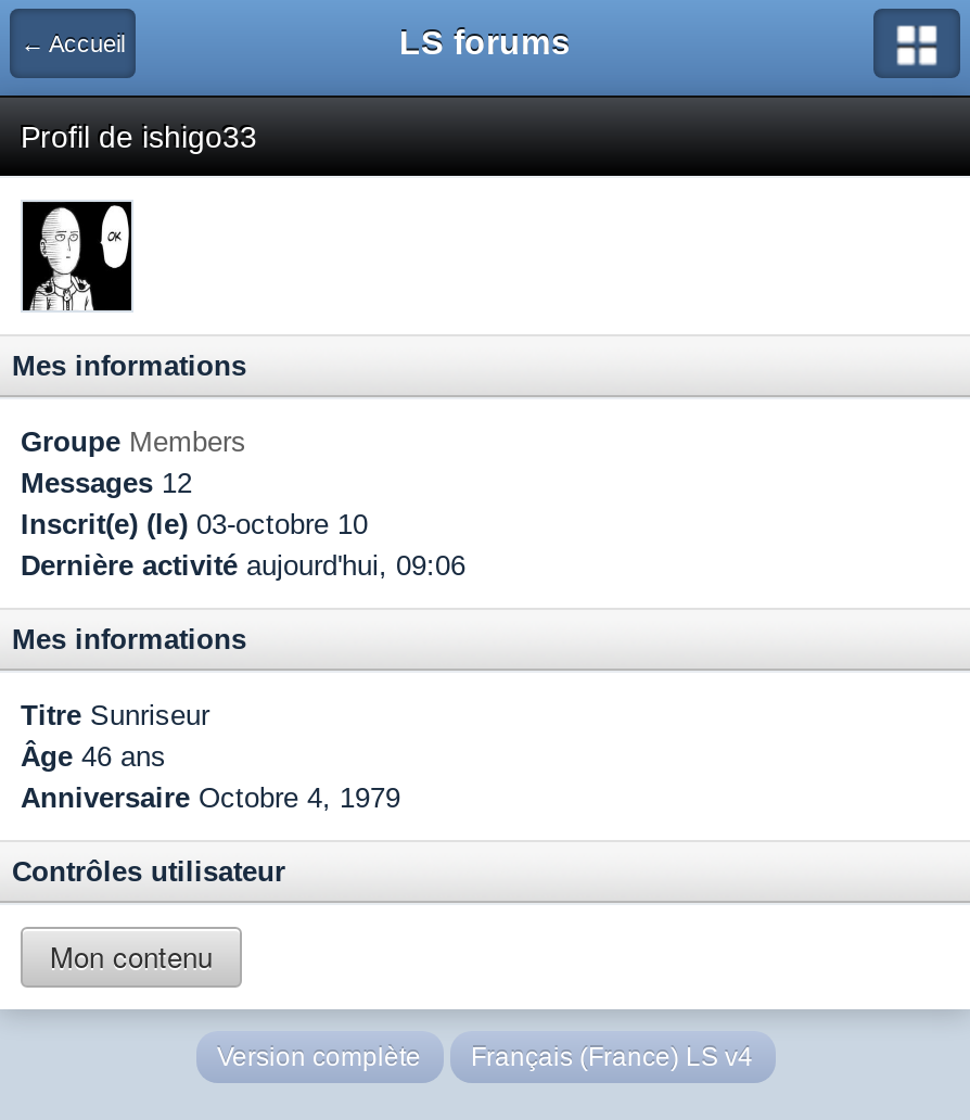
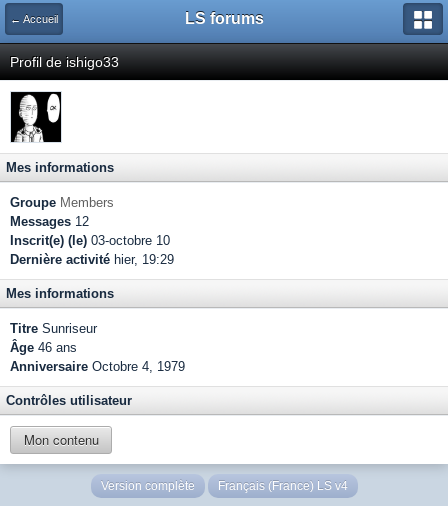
[21,549,465,582] Dernière activité aujourd'hui, 09:06 -> [10,252,174,267] Dernière activité hier, 19:29

